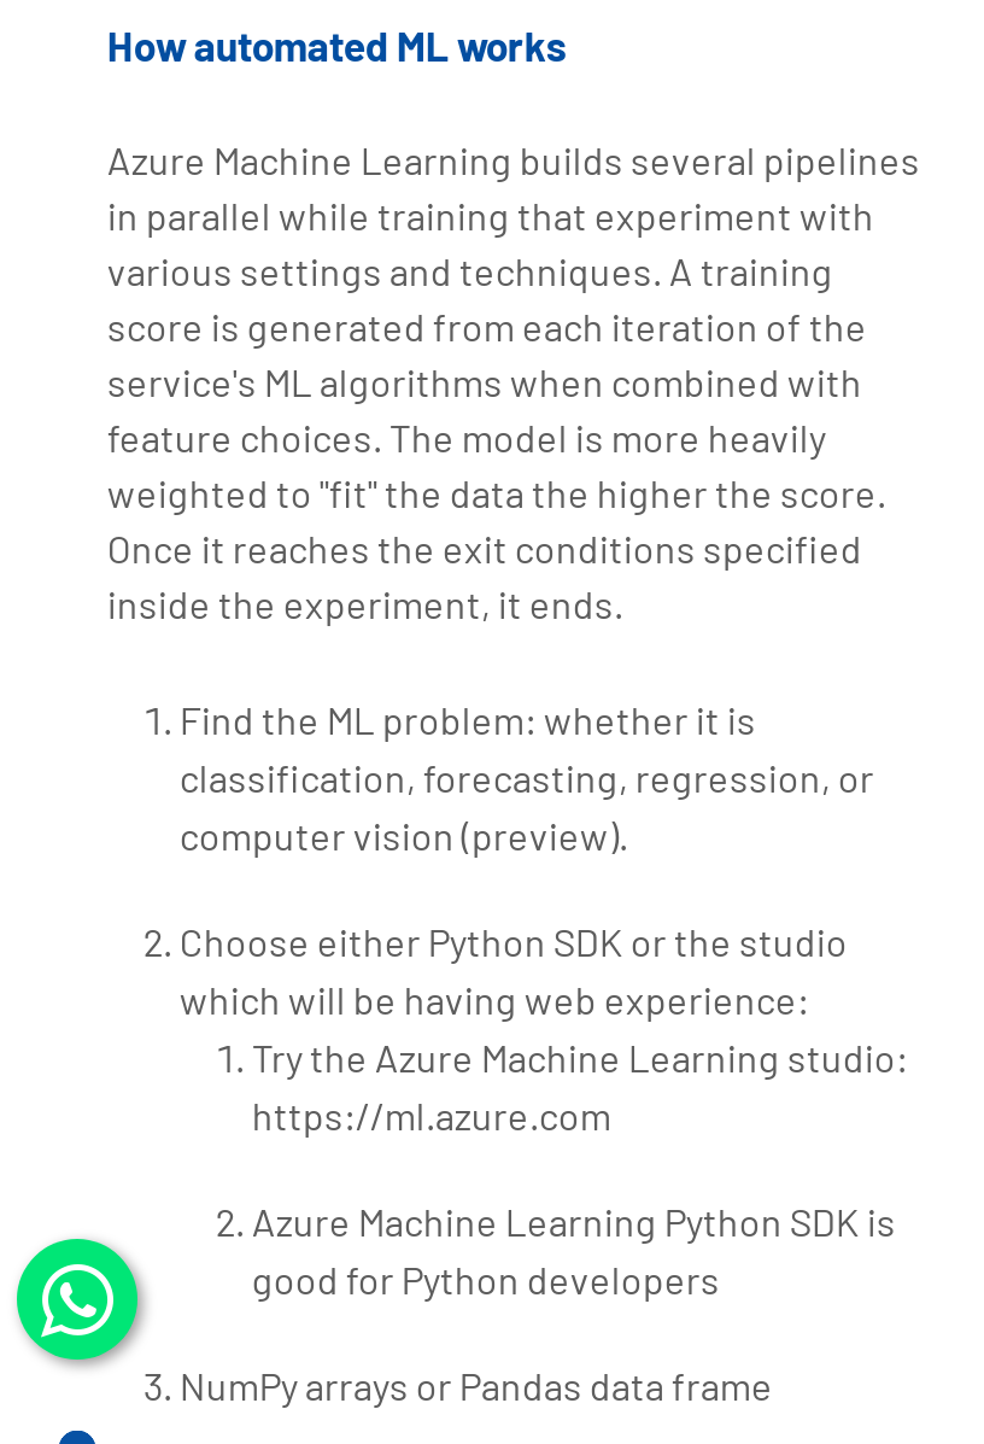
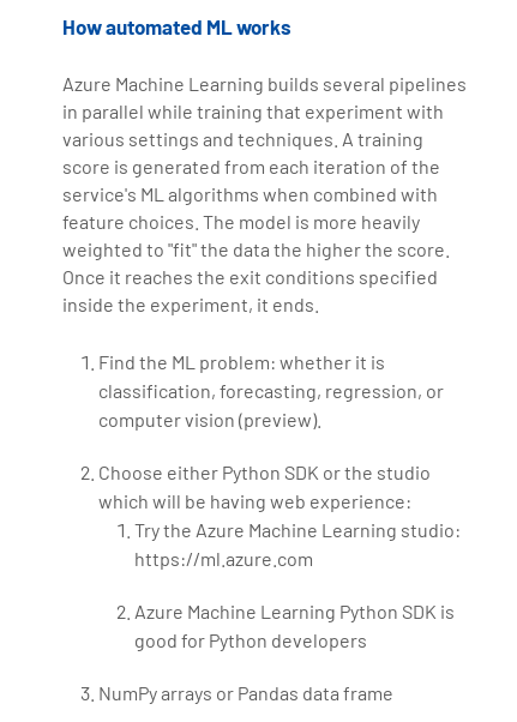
[12,1234,150,1372] [image] -> none

